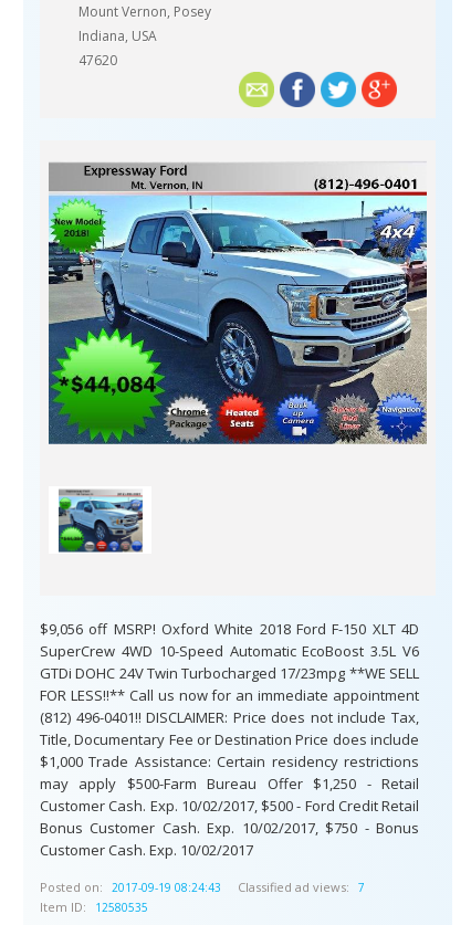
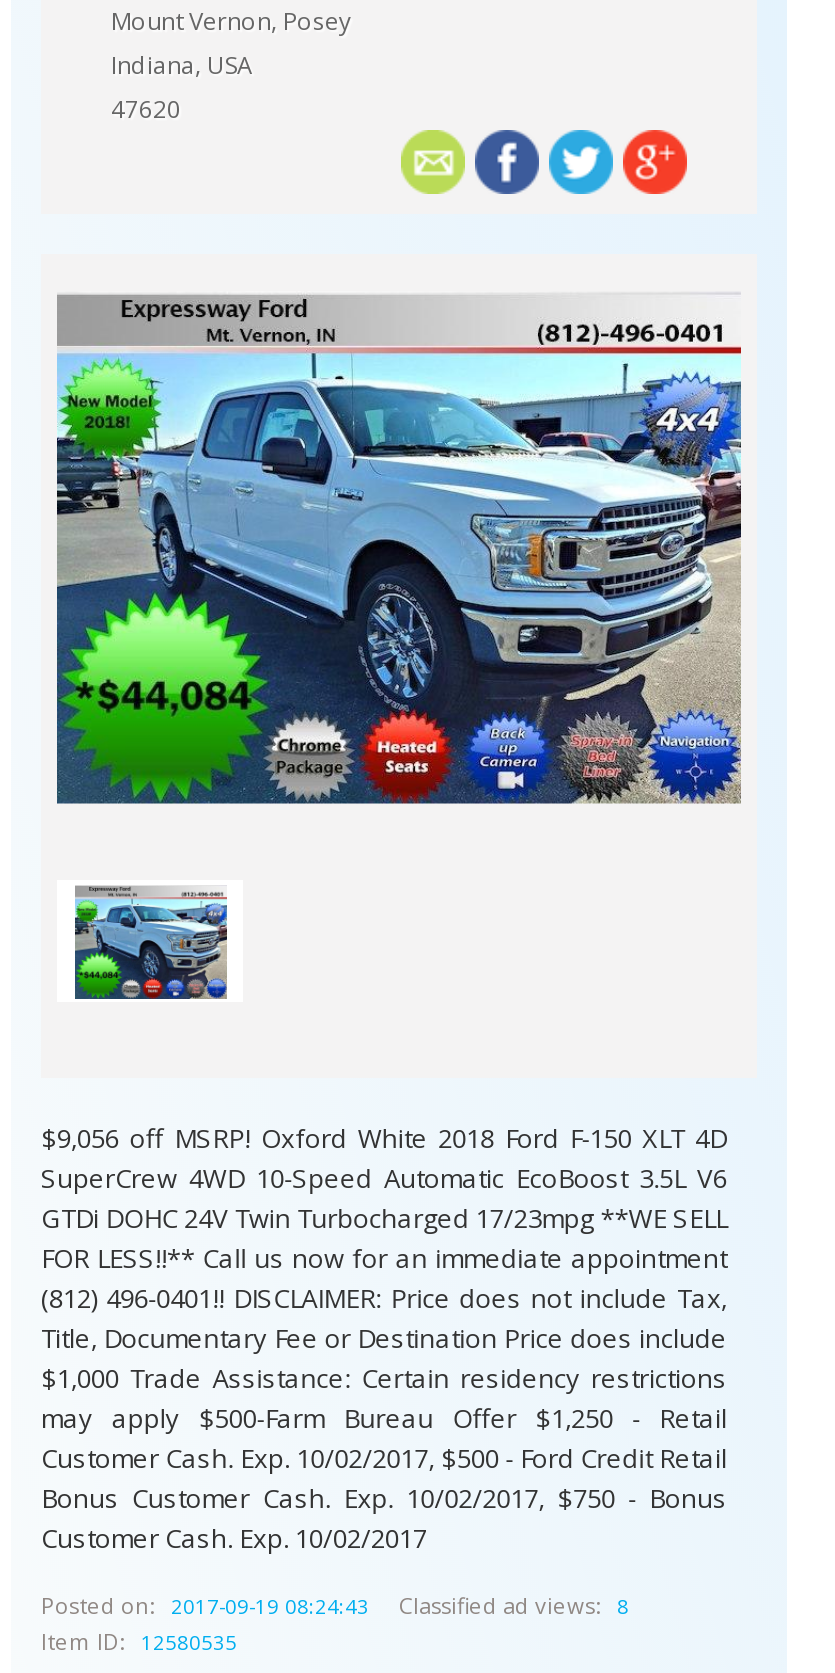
[238,879,365,895] Classified ad views: 7 -> [399,1590,629,1620] Classified ad views: 8

